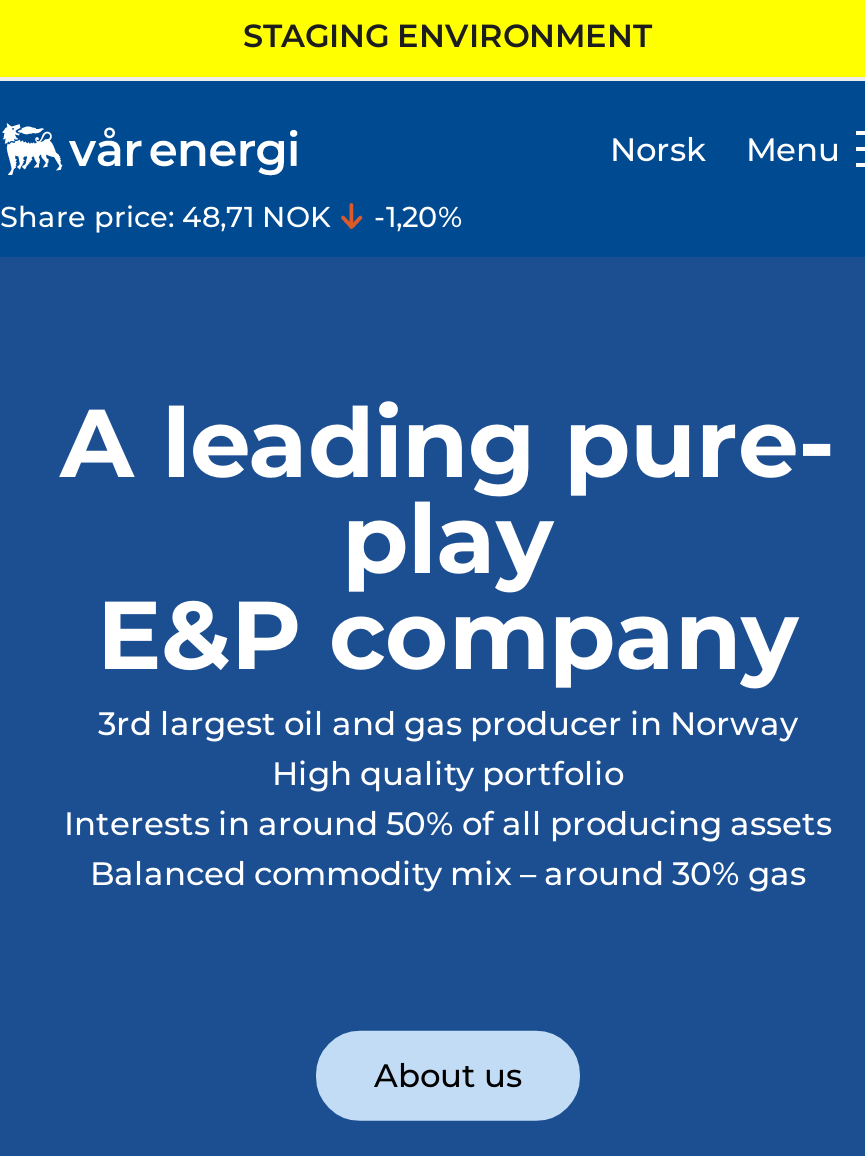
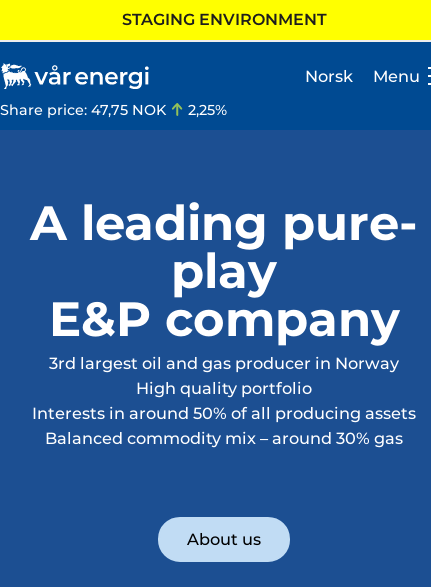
[0,200,338,236] Share price: 48,71 NOK -> [0,101,170,119] Share price: 47,75 NOK
[366,200,462,236] -1,20% -> [184,101,227,119] 2,25%

